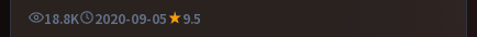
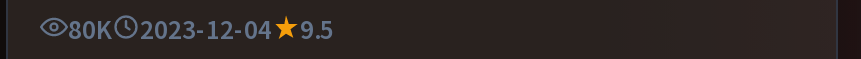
[44,9,167,27] 18.8K | 2020-09-05 -> [68,11,272,45] 80K | 2023-12-04

